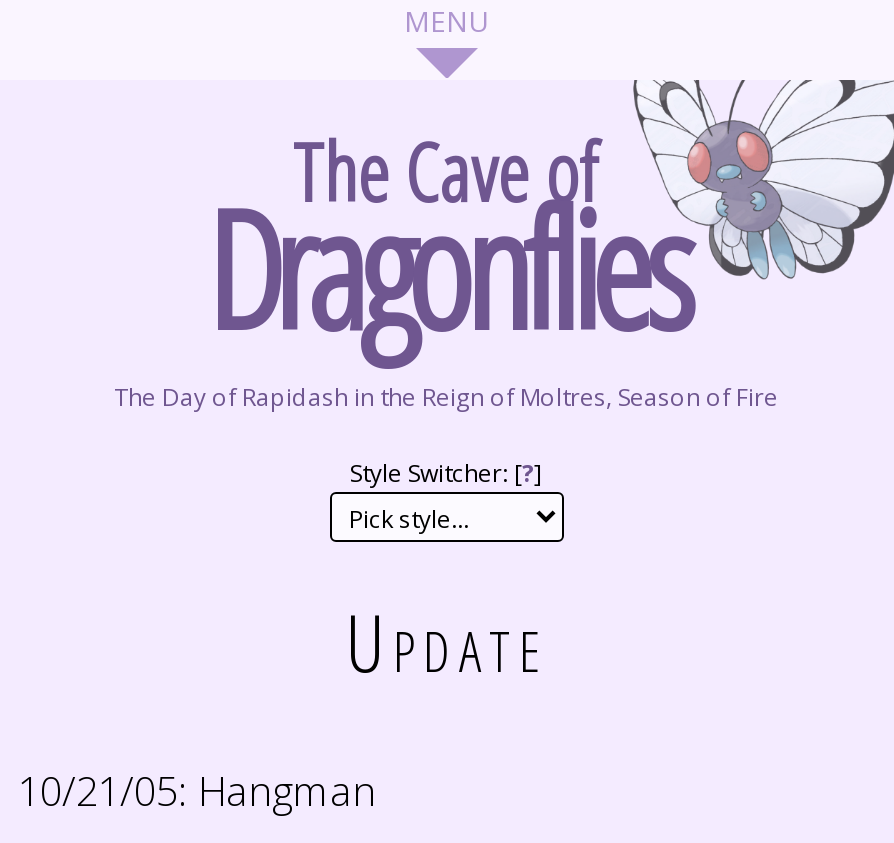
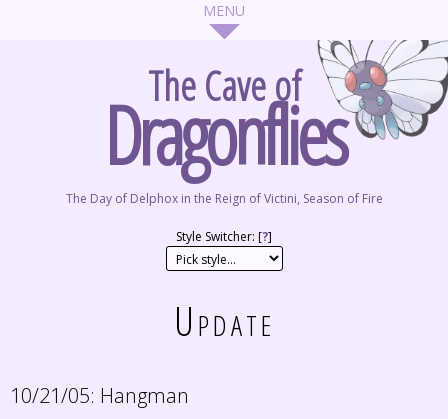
[114,380,778,414] The Day of Rapidash in the Reign of Moltres, Season of Fire -> [65,190,382,207] The Day of Delphox in the Reign of Victini, Season of Fire

